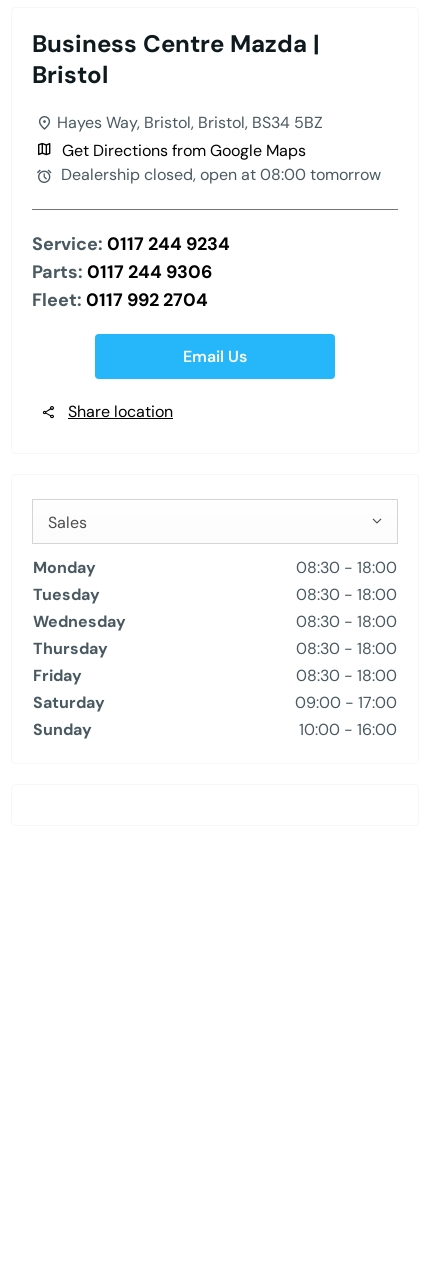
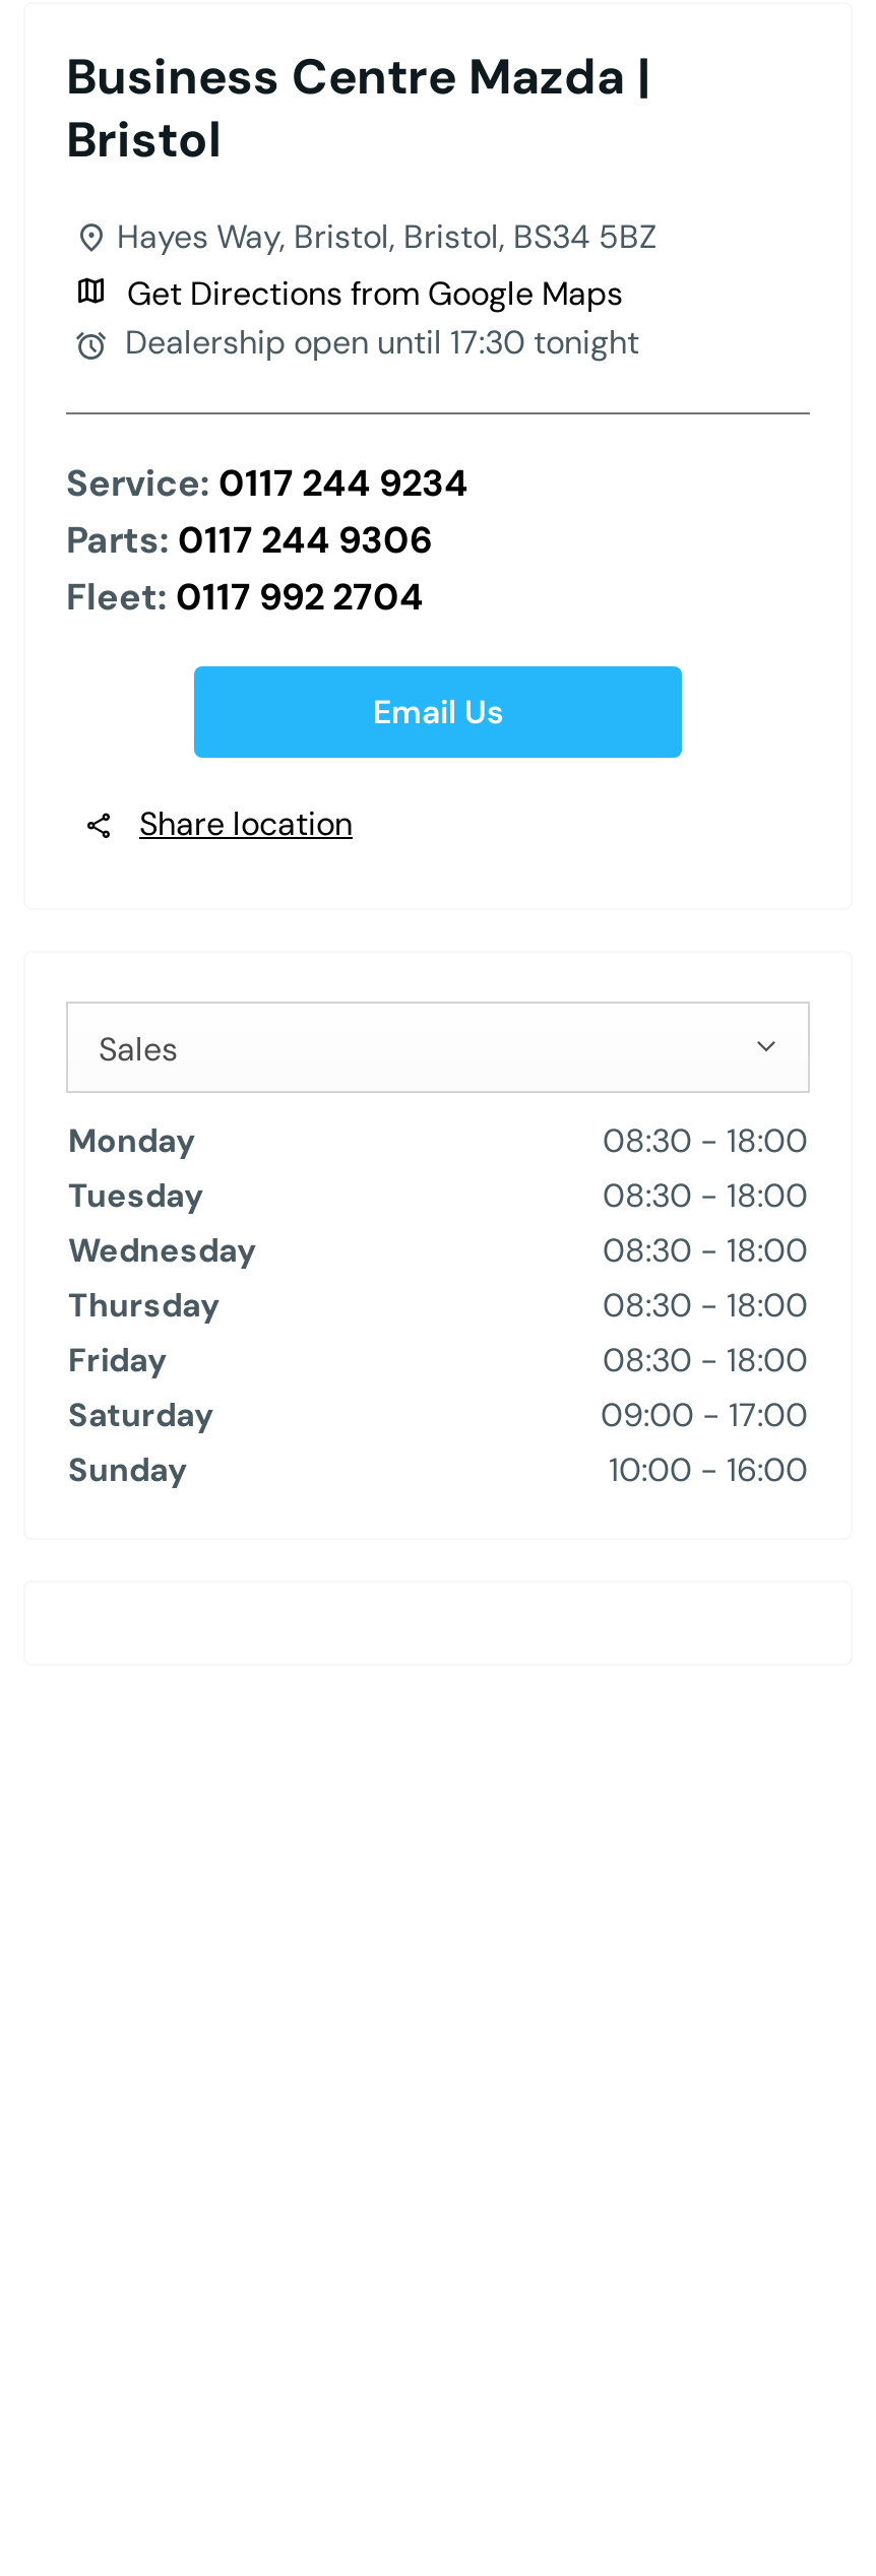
[61,164,381,185] Dealership closed, open at 08:00 tomorrow -> [125,322,639,364] Dealership open until 17:30 tonight

